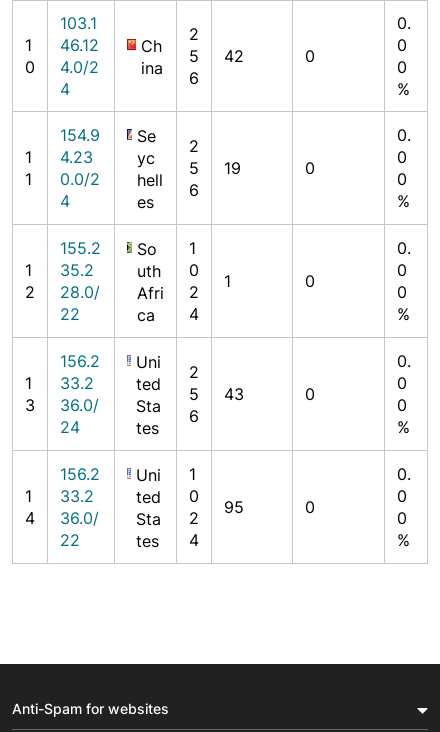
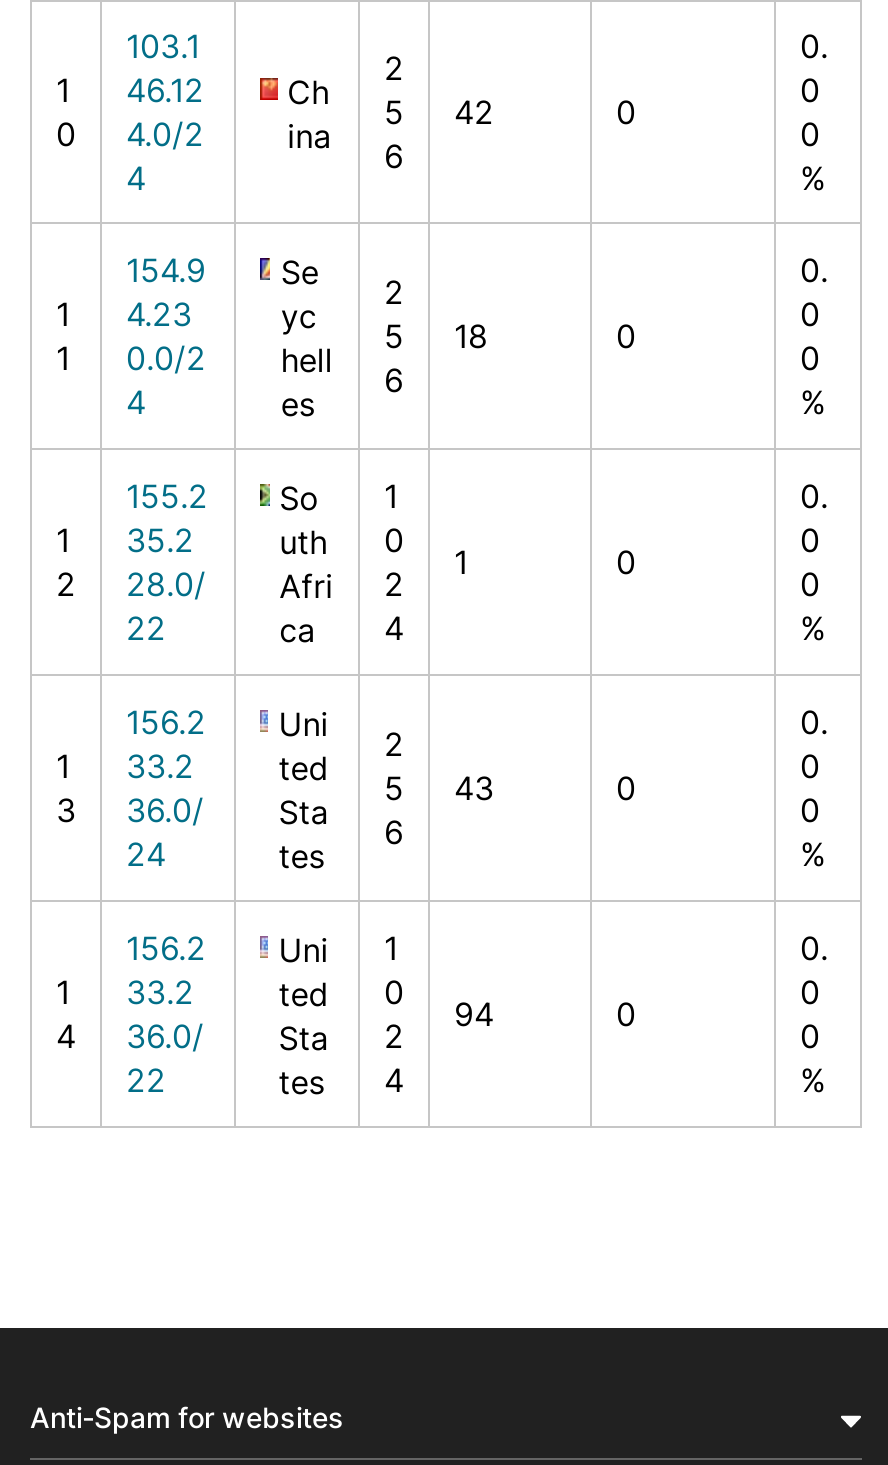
[137,148,241,178] yc 5 19 -> [281,296,488,356] yc 5 18
[224,497,244,517] 95 -> [454,994,494,1034] 94

